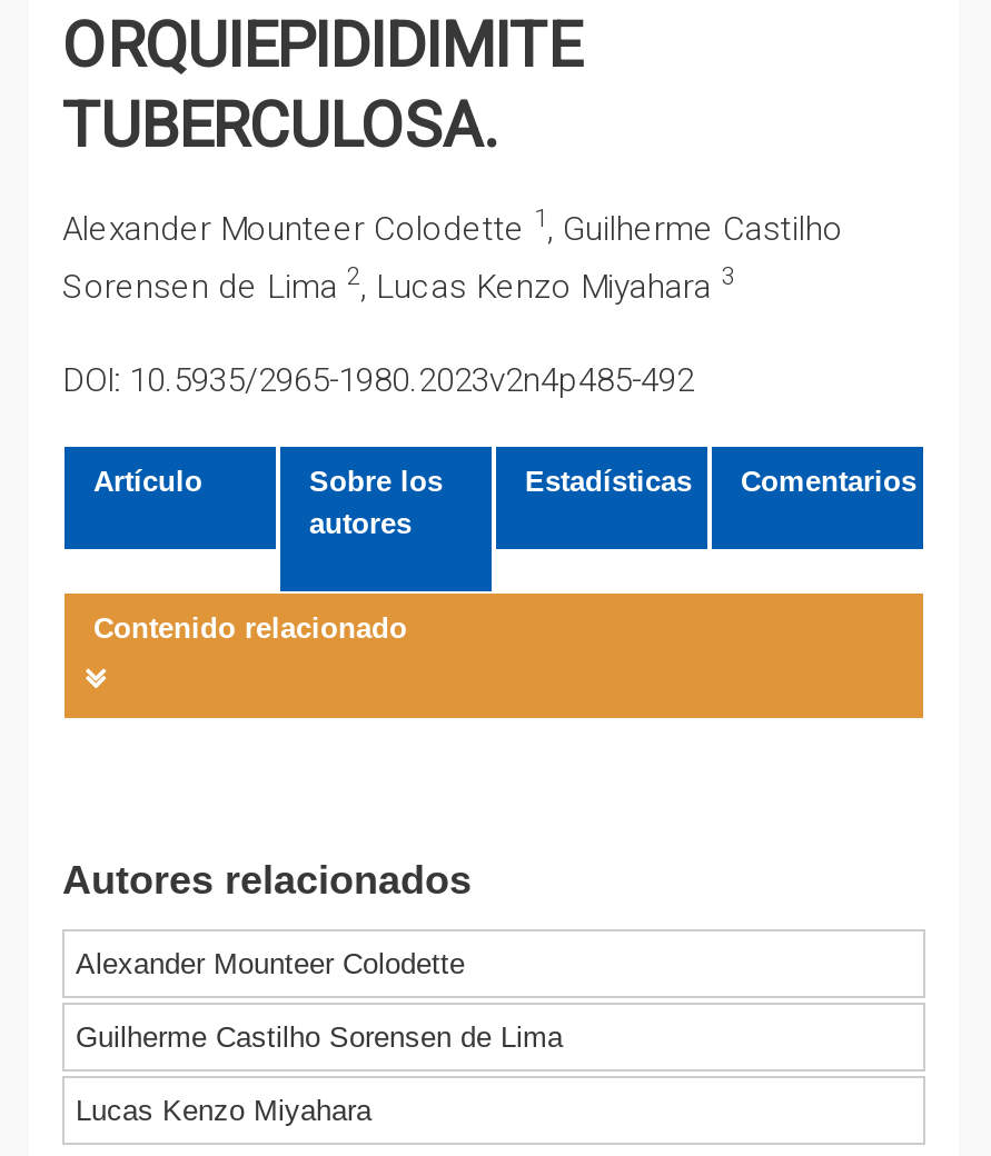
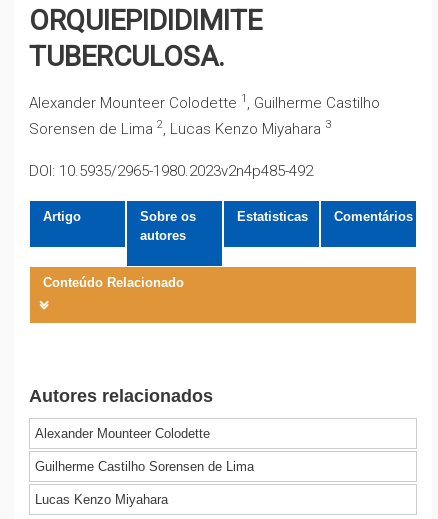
[93,465,443,498] Artículo | Sobre los -> [43,209,196,224] Artigo | Sobre os
[525,465,916,498] Estadísticas | Comentarios -> [237,209,413,224] Estatisticas | Comentários
[93,611,407,645] Contenido relacionado -> [43,275,184,290] Conteúdo Relacionado

